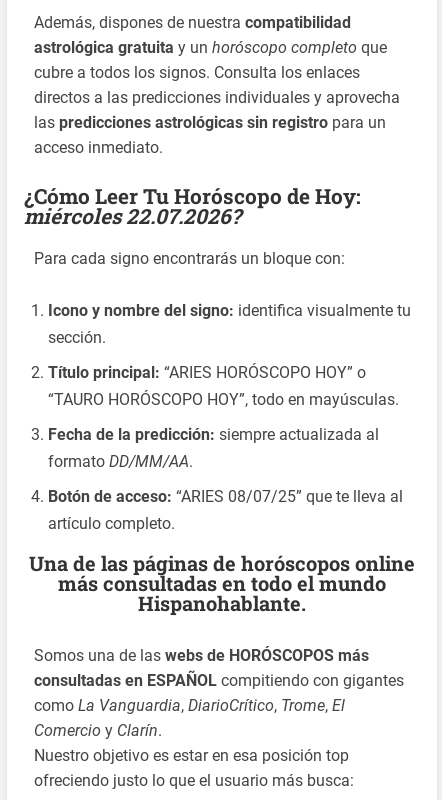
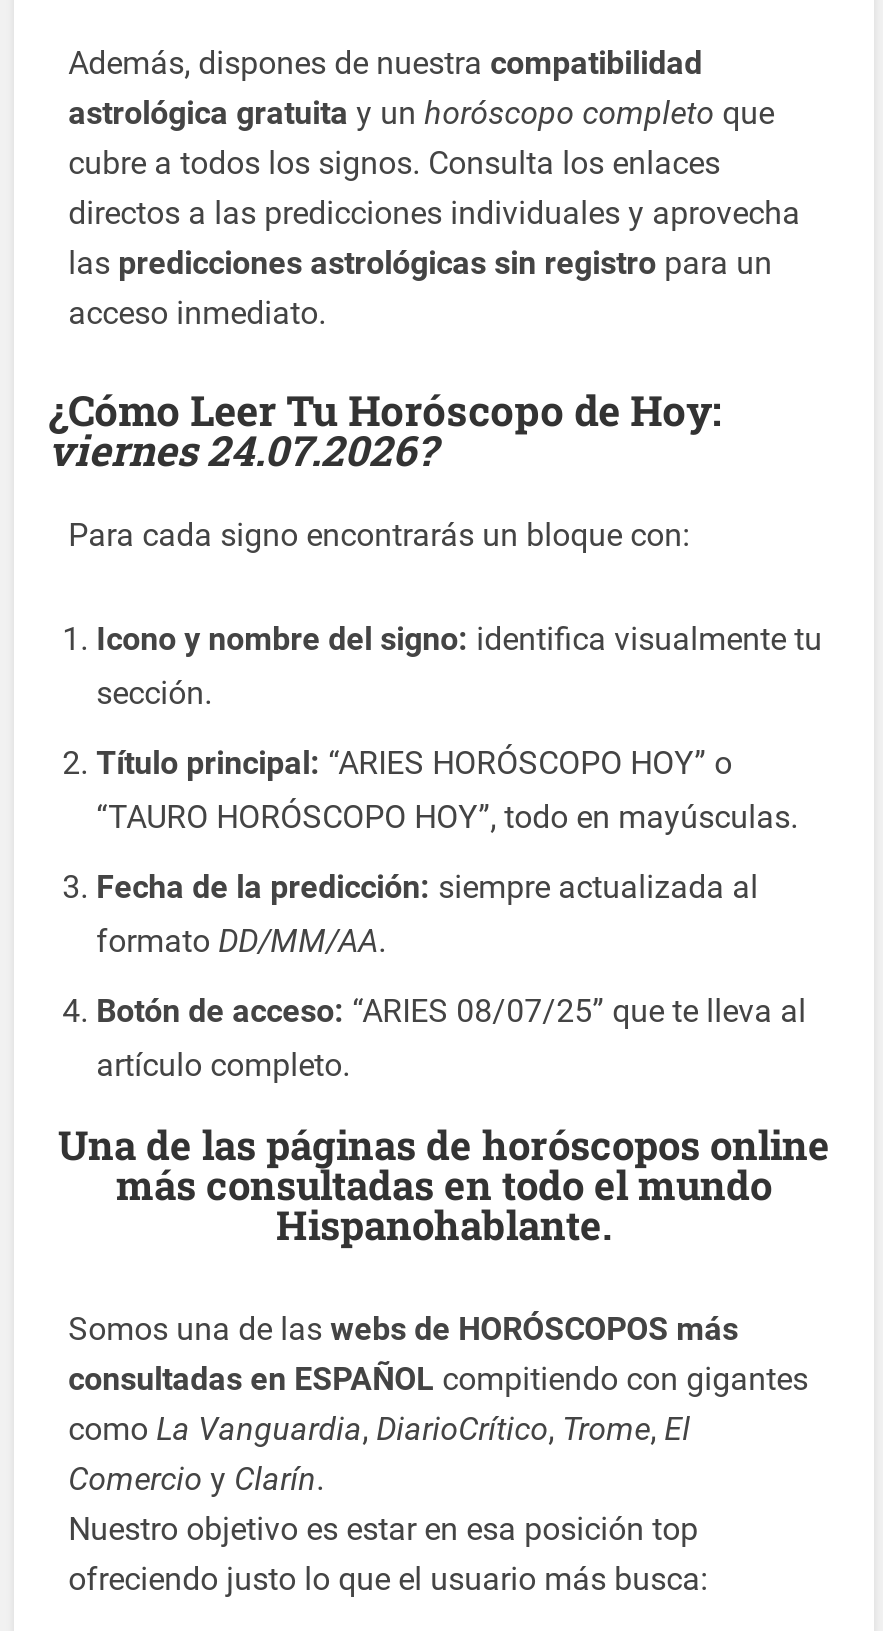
[24,202,241,230] miércoles 22.07.2026? -> [48,422,436,478] viernes 24.07.2026?

